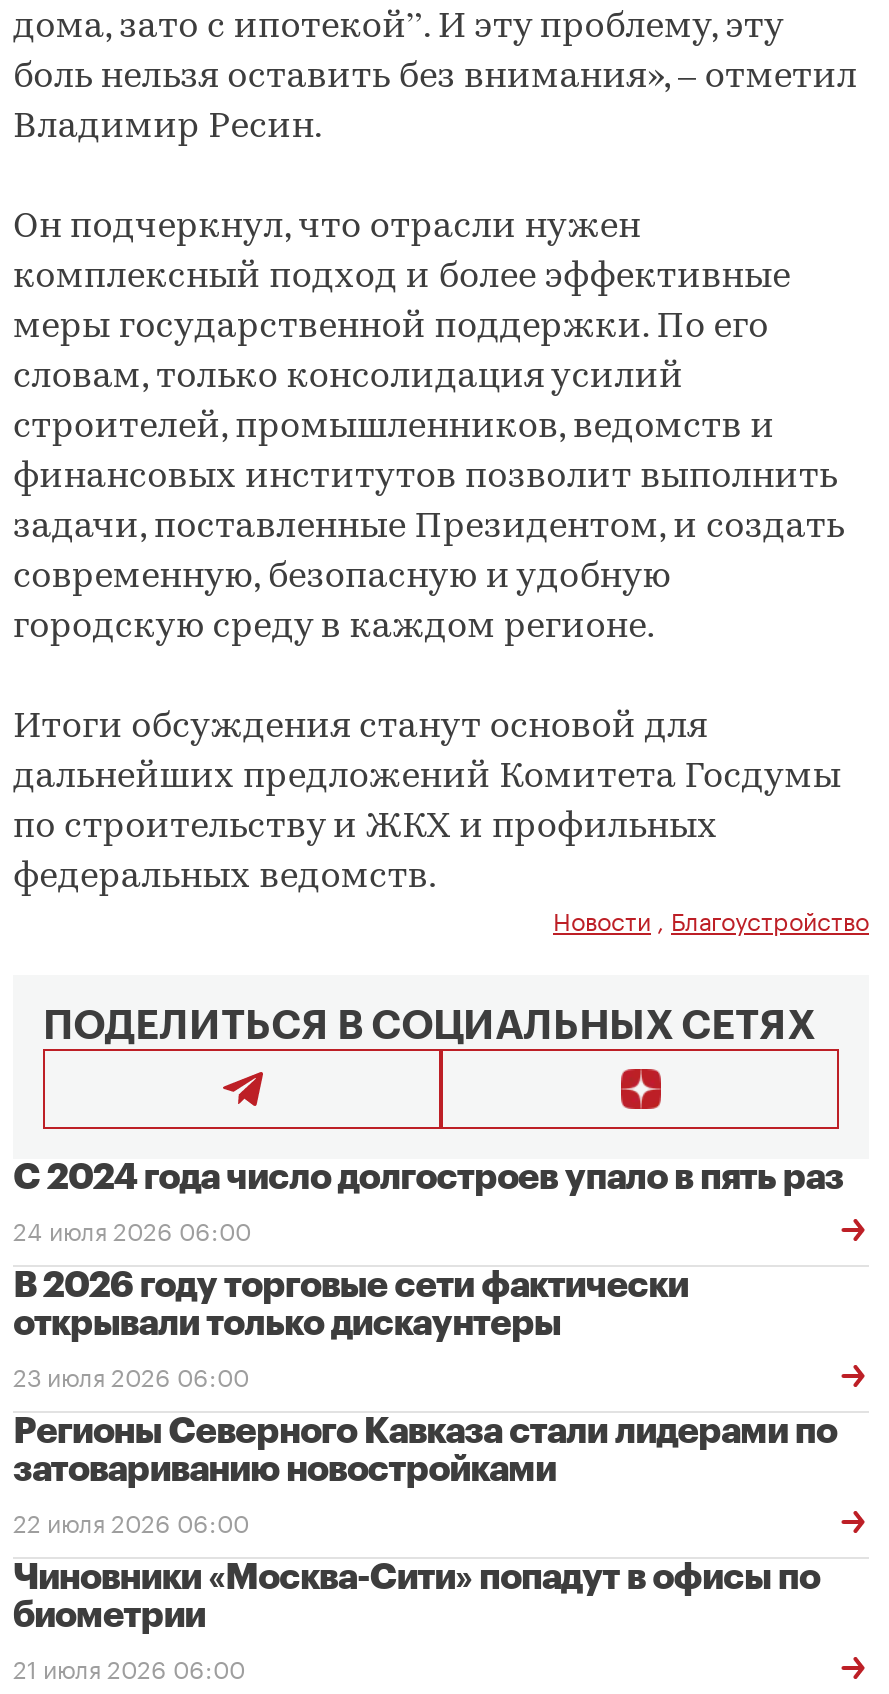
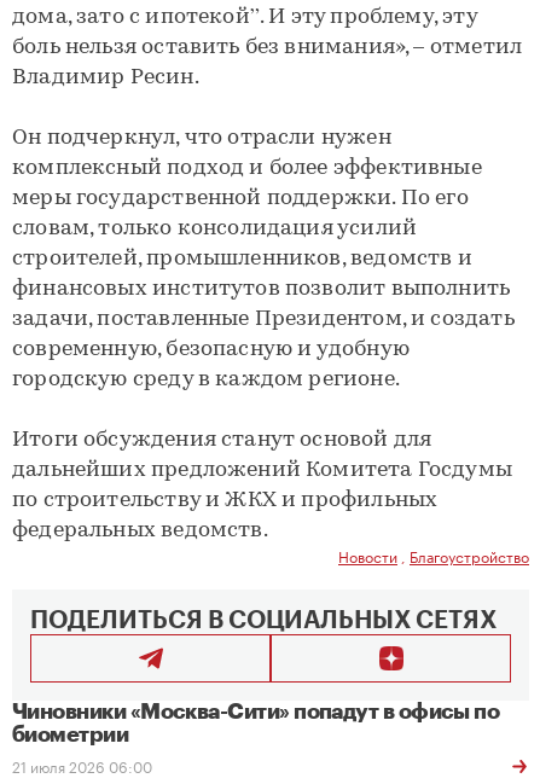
[13,1159,843,1539] С 2024 года число долгостроев упало в пять раз | 24 июля 2026 06:00 | В 2026 году торговые сети фактически | открывали только дискаунтеры | 23 июля 2026 06:00 | Регионы Северного Кавказа стали лидерами по | затовариванию новостройками | 22 июля 2026 06:00 -> none

